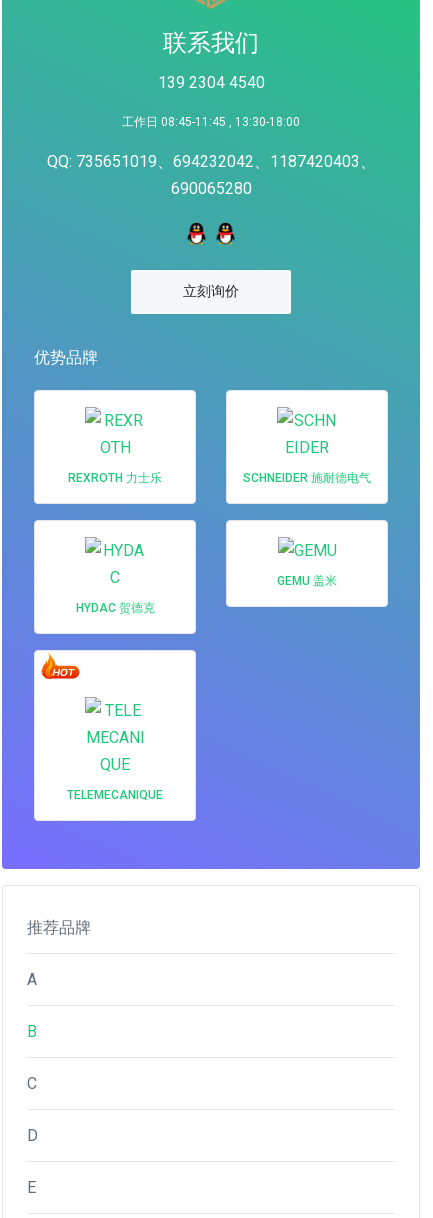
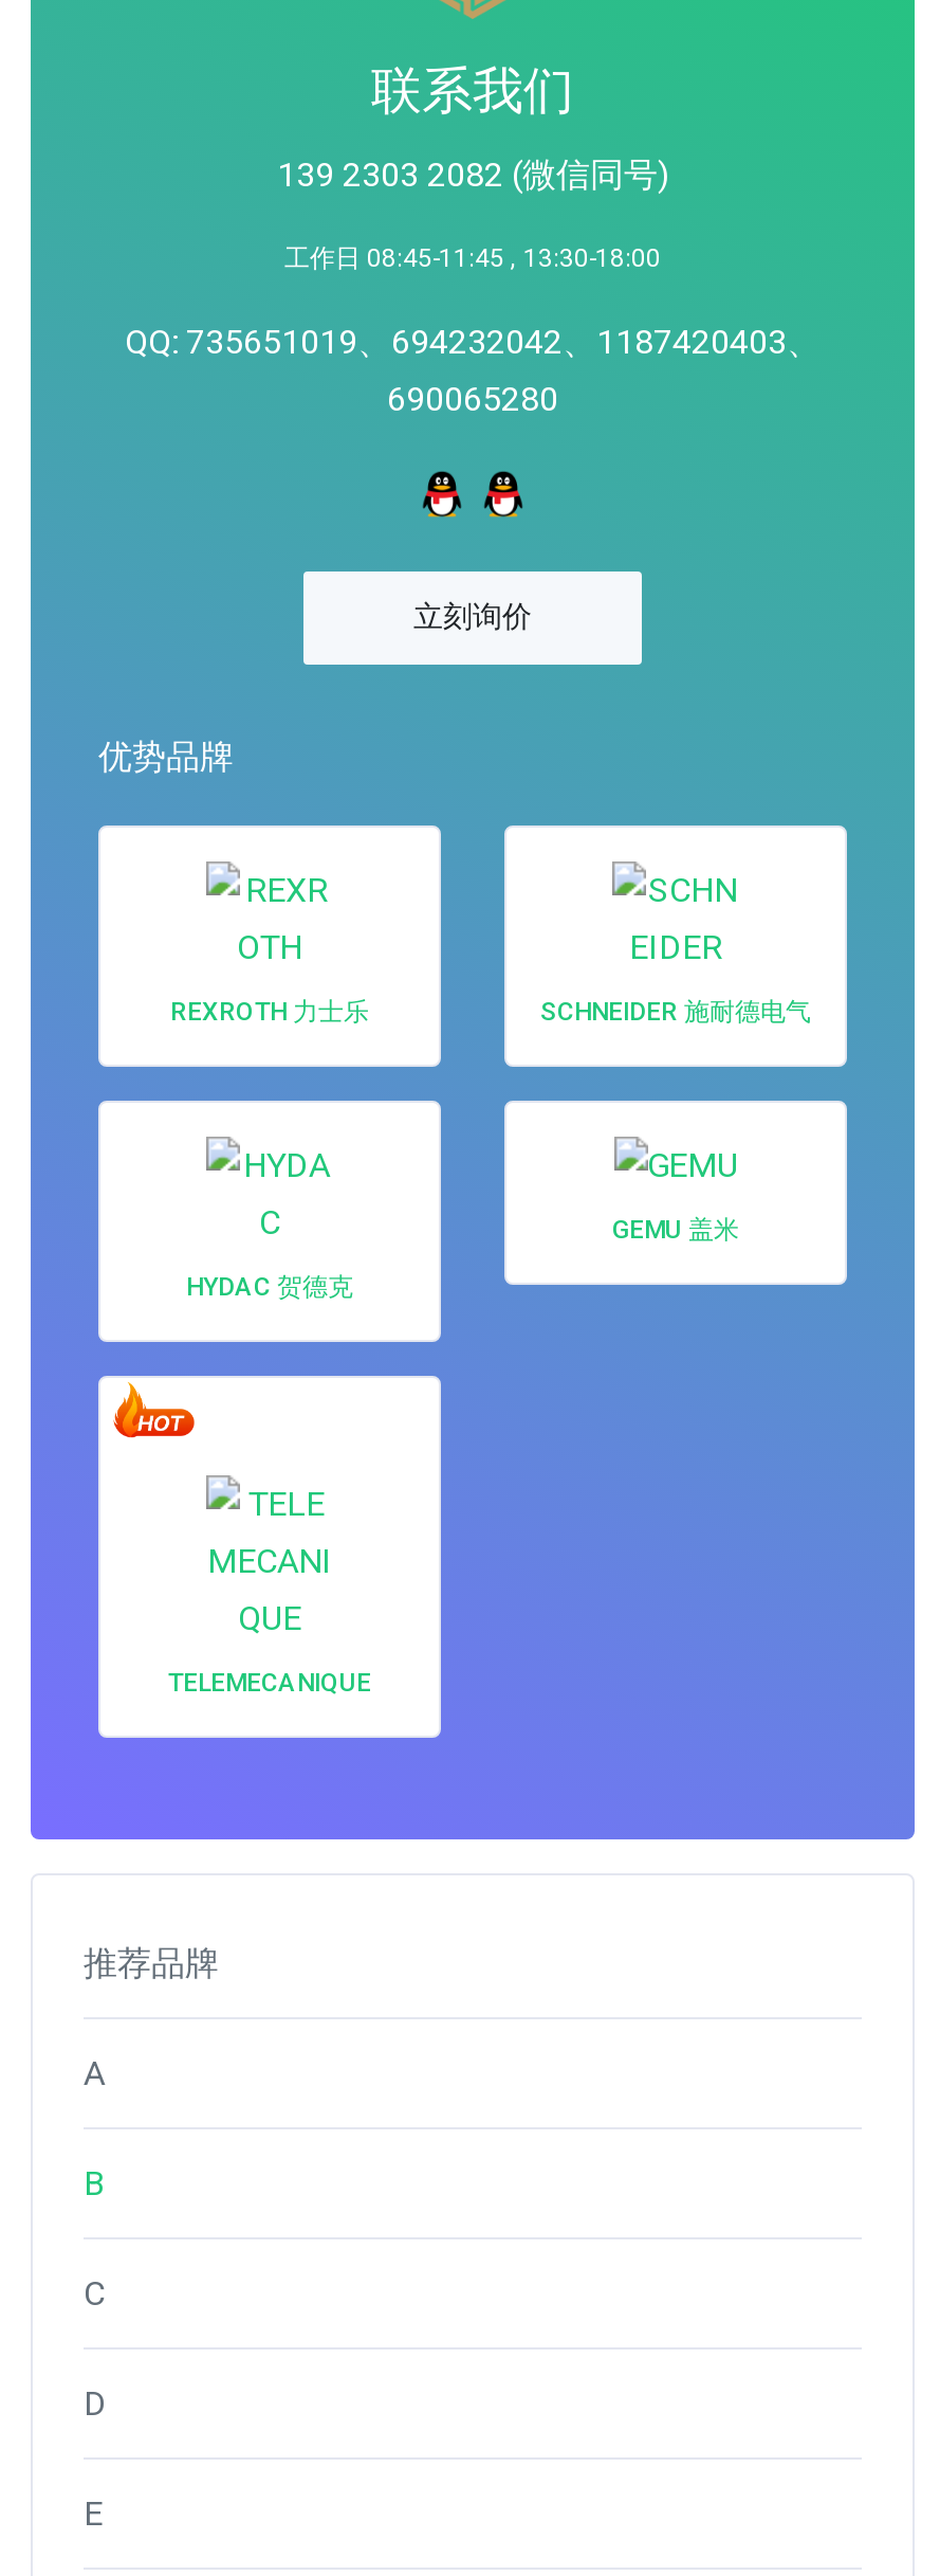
[157,73,264,92] 139 2304 4540 -> [277,155,668,196] 139 2303 2082 (微信同号)

